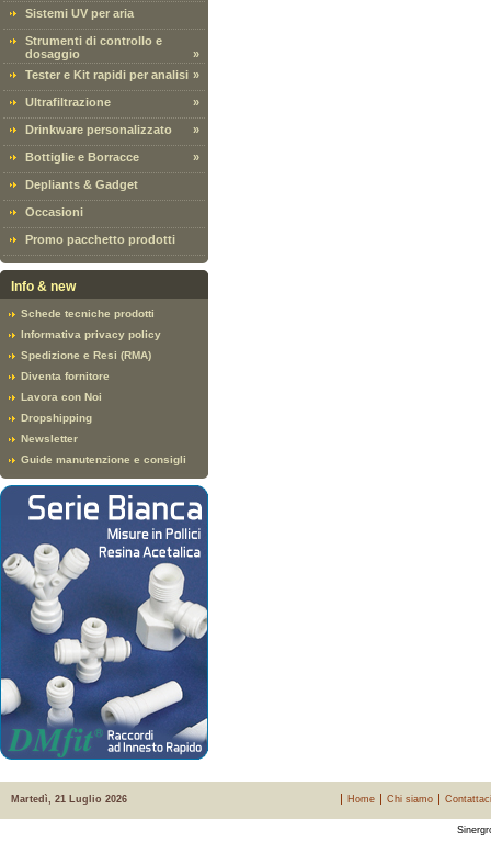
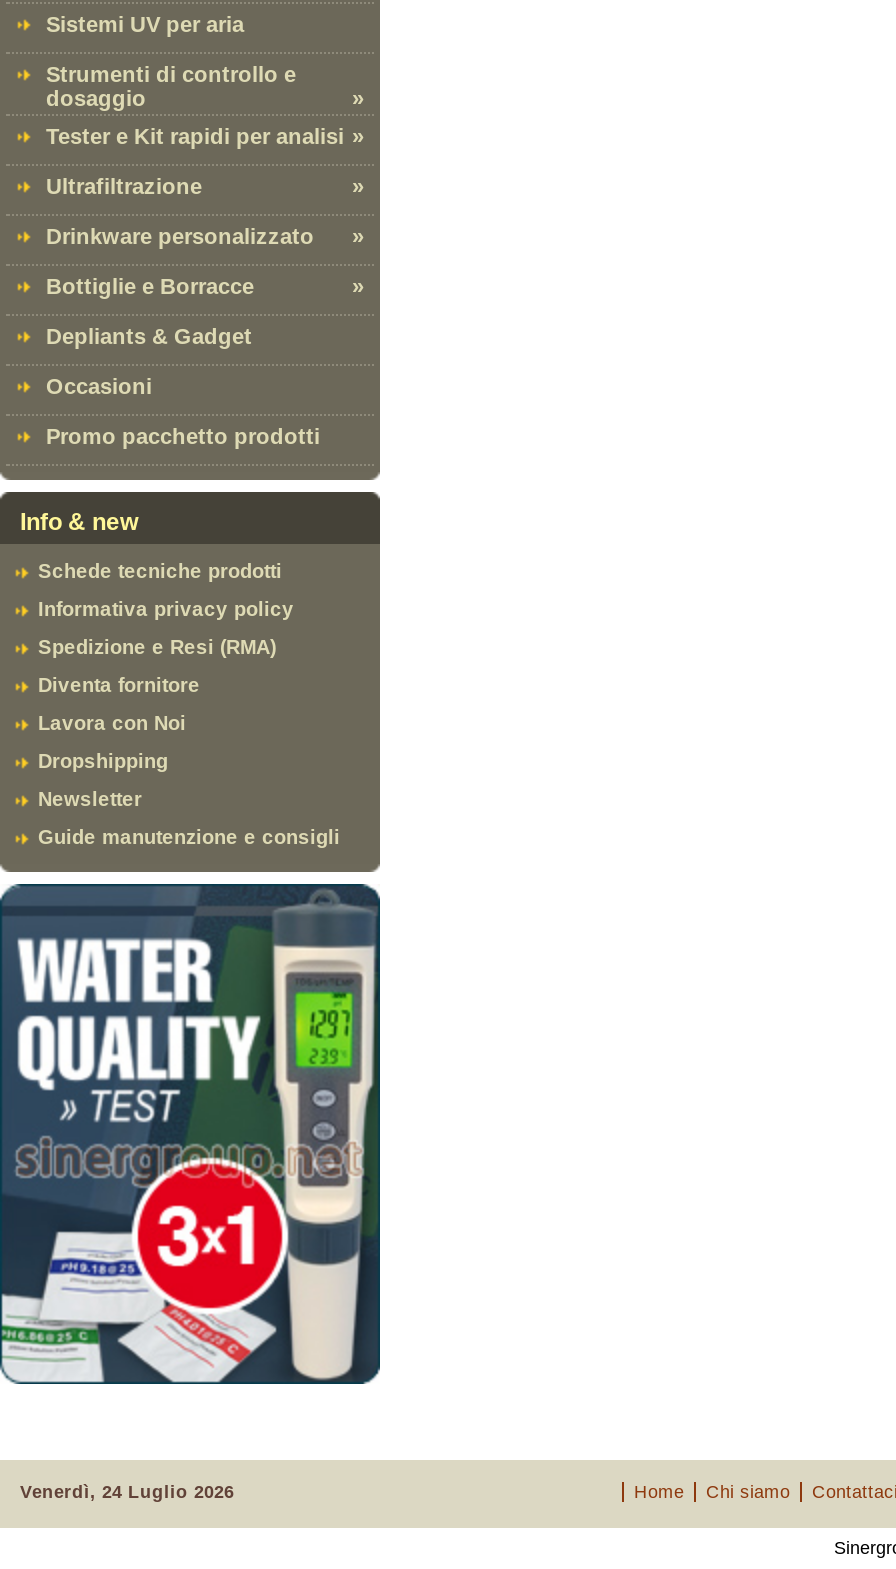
[3,484,209,761] [image] -> [6,884,382,1384] [image]
[11,794,127,805] Martedì, 21 Luglio 2026 -> [20,1482,234,1502] Venerdì, 24 Luglio 2026

